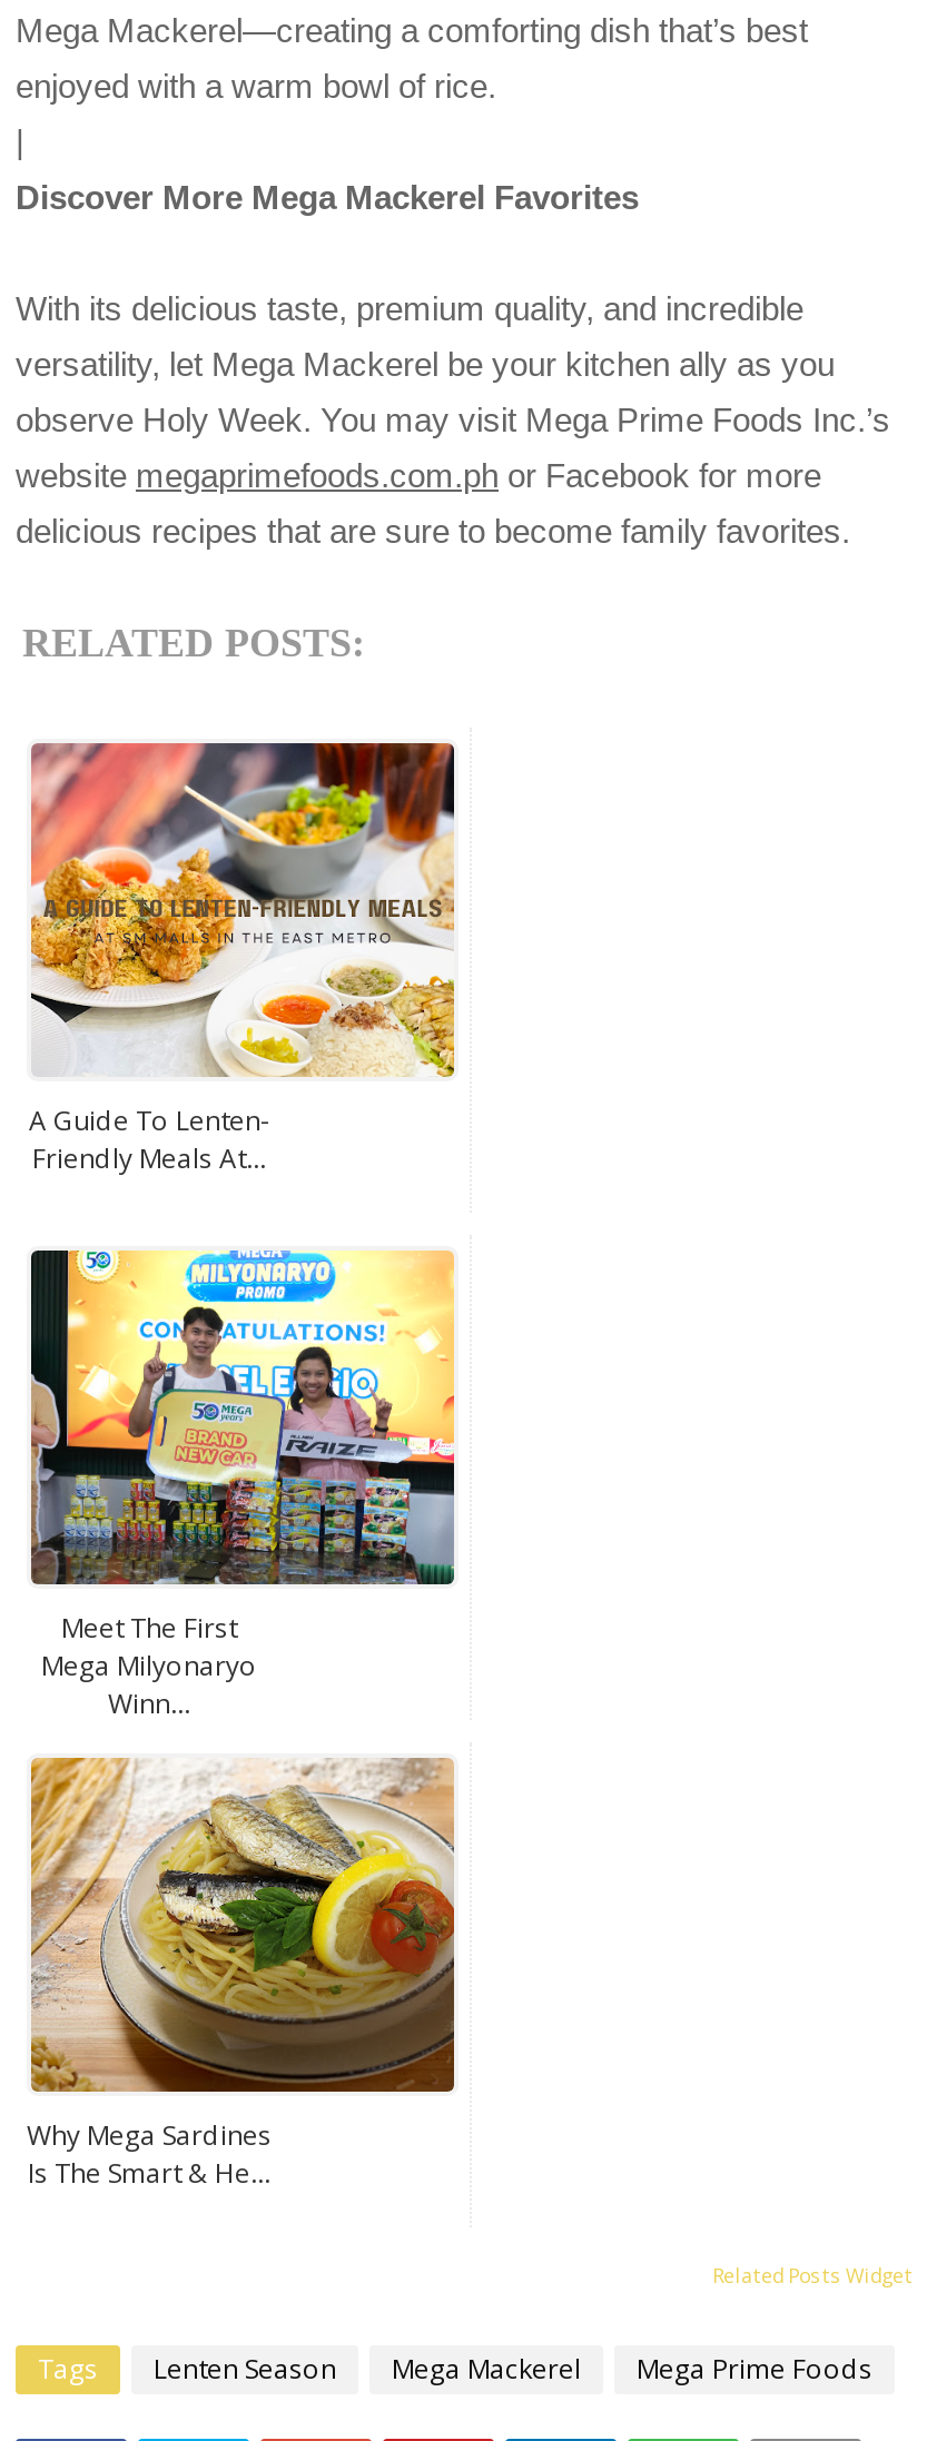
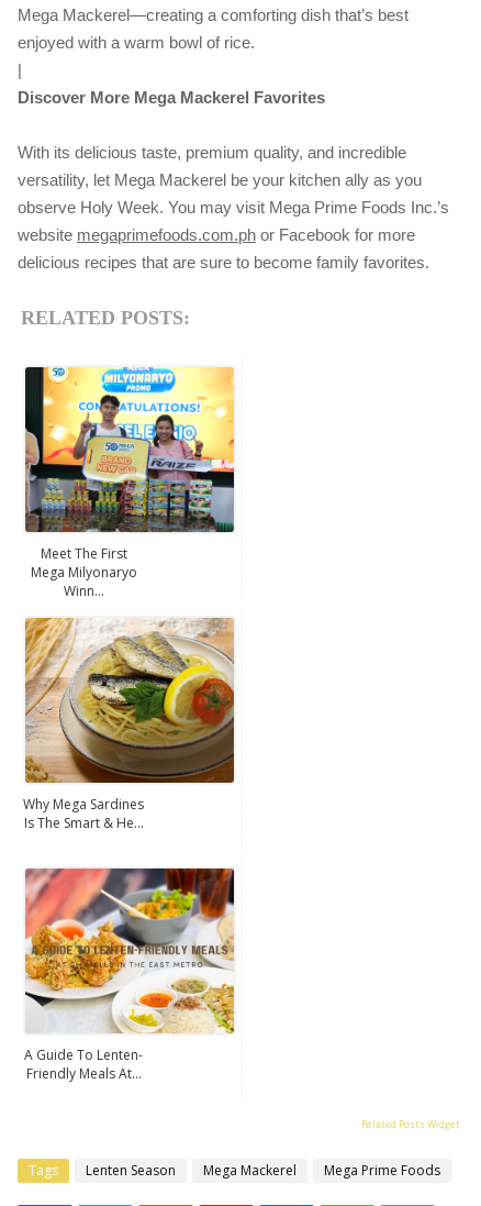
moved [29,741,456,1177] -> [24,867,235,1083]: [image] | A Guide To Lenten- | Friendly Meals At...
moved [27,1246,458,2192] -> [23,365,236,832]: [image] | Meet The First | Mega Milyonaryo | Winn... | Why Mega Sardines | Is The Smart & He...

